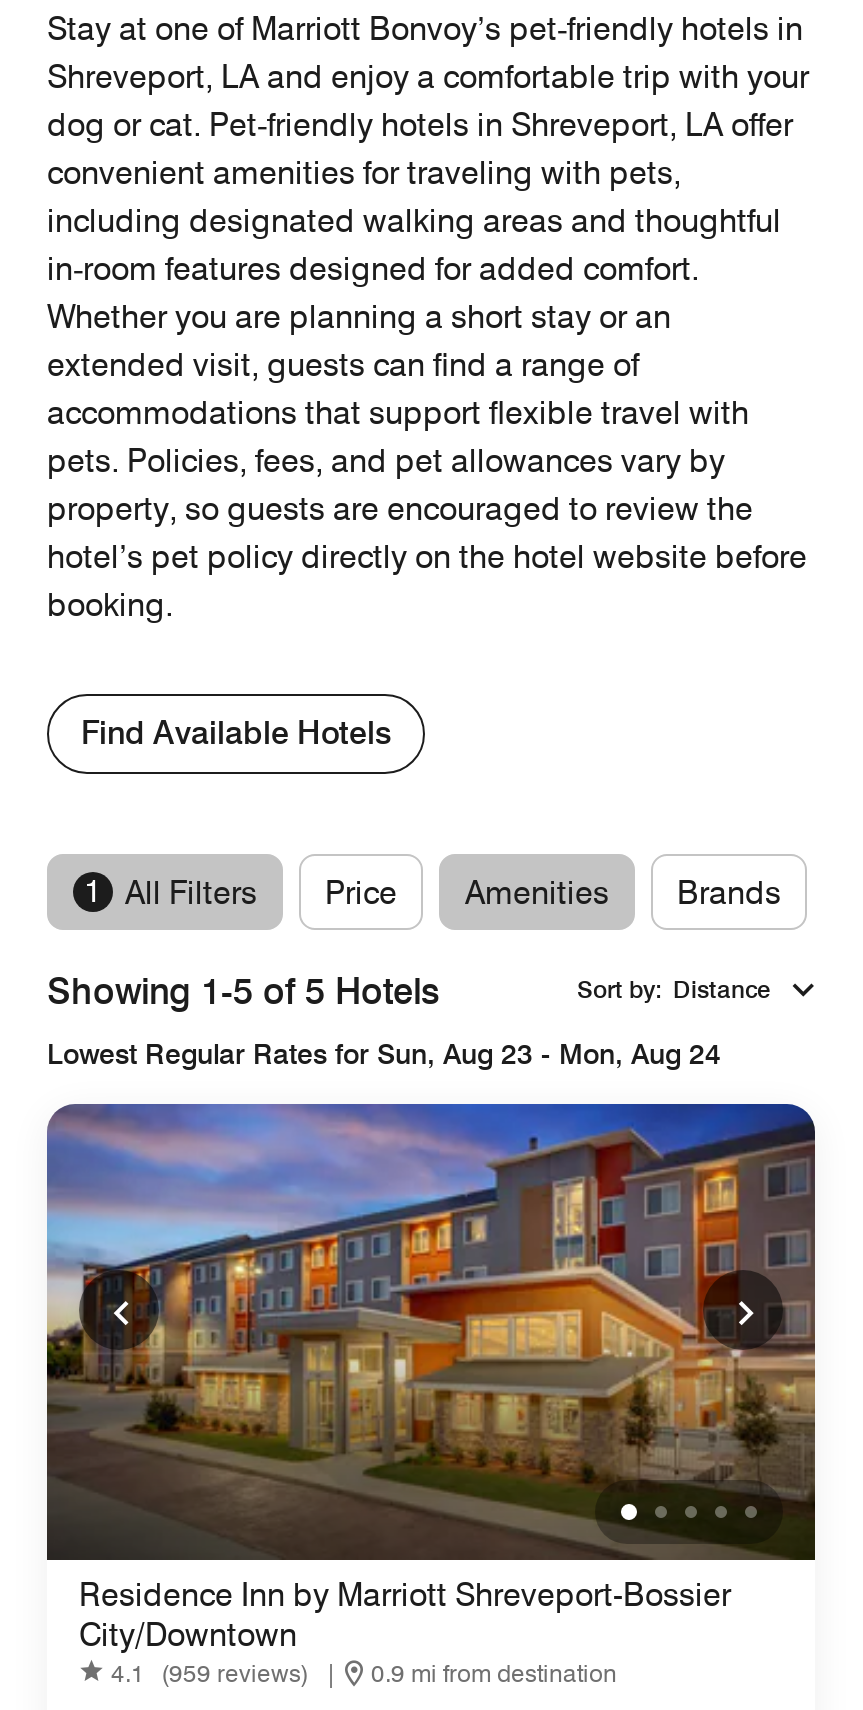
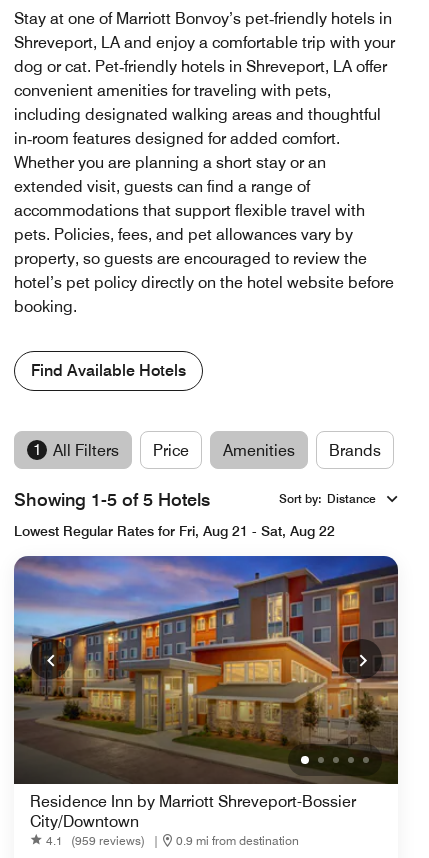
[47,1038,721,1070] Lowest Regular Rates for Sun, Aug 23 - Mon, Aug 24 -> [14,523,335,539] Lowest Regular Rates for Fri, Aug 21 - Sat, Aug 22

